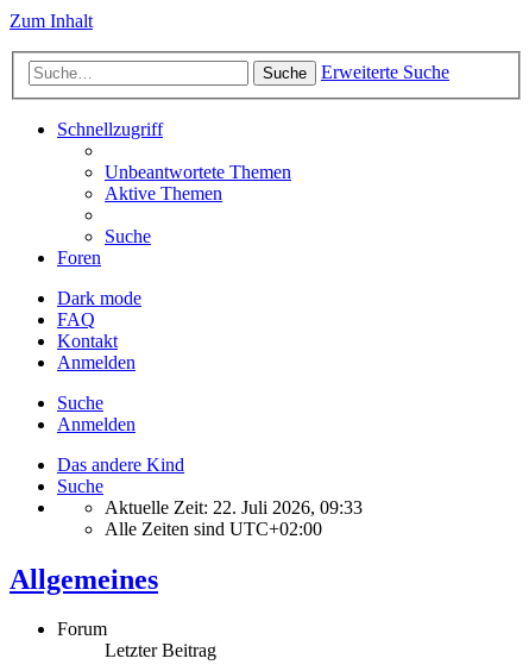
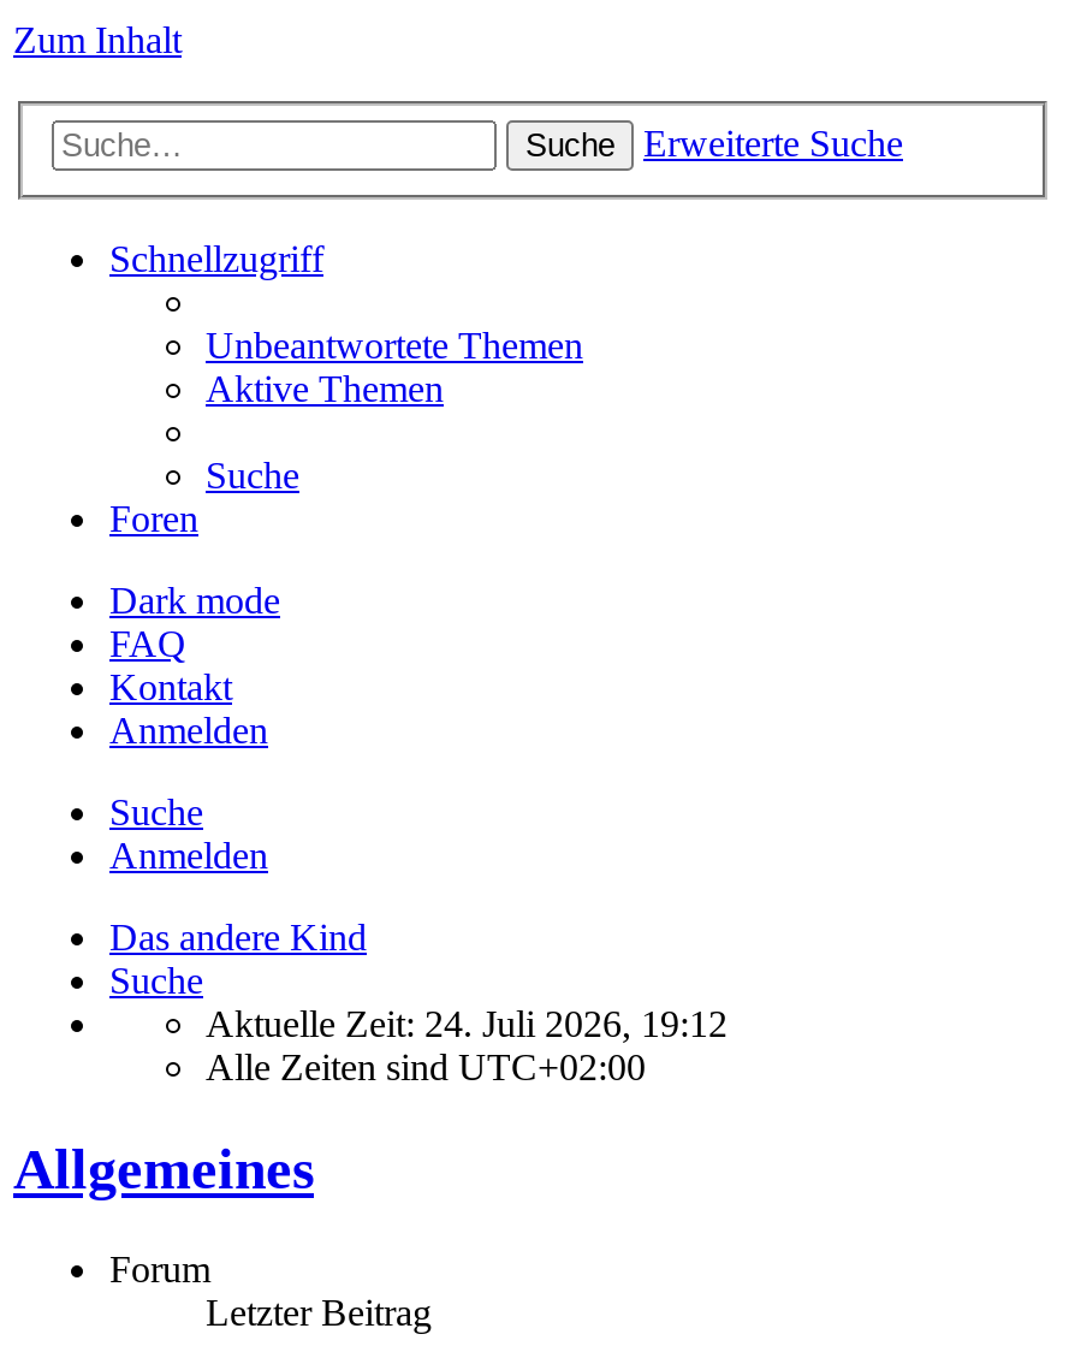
[105,497,363,517] Aktuelle Zeit: 22. Juli 2026, 09:33 -> [206,1002,727,1043] Aktuelle Zeit: 24. Juli 2026, 19:12

